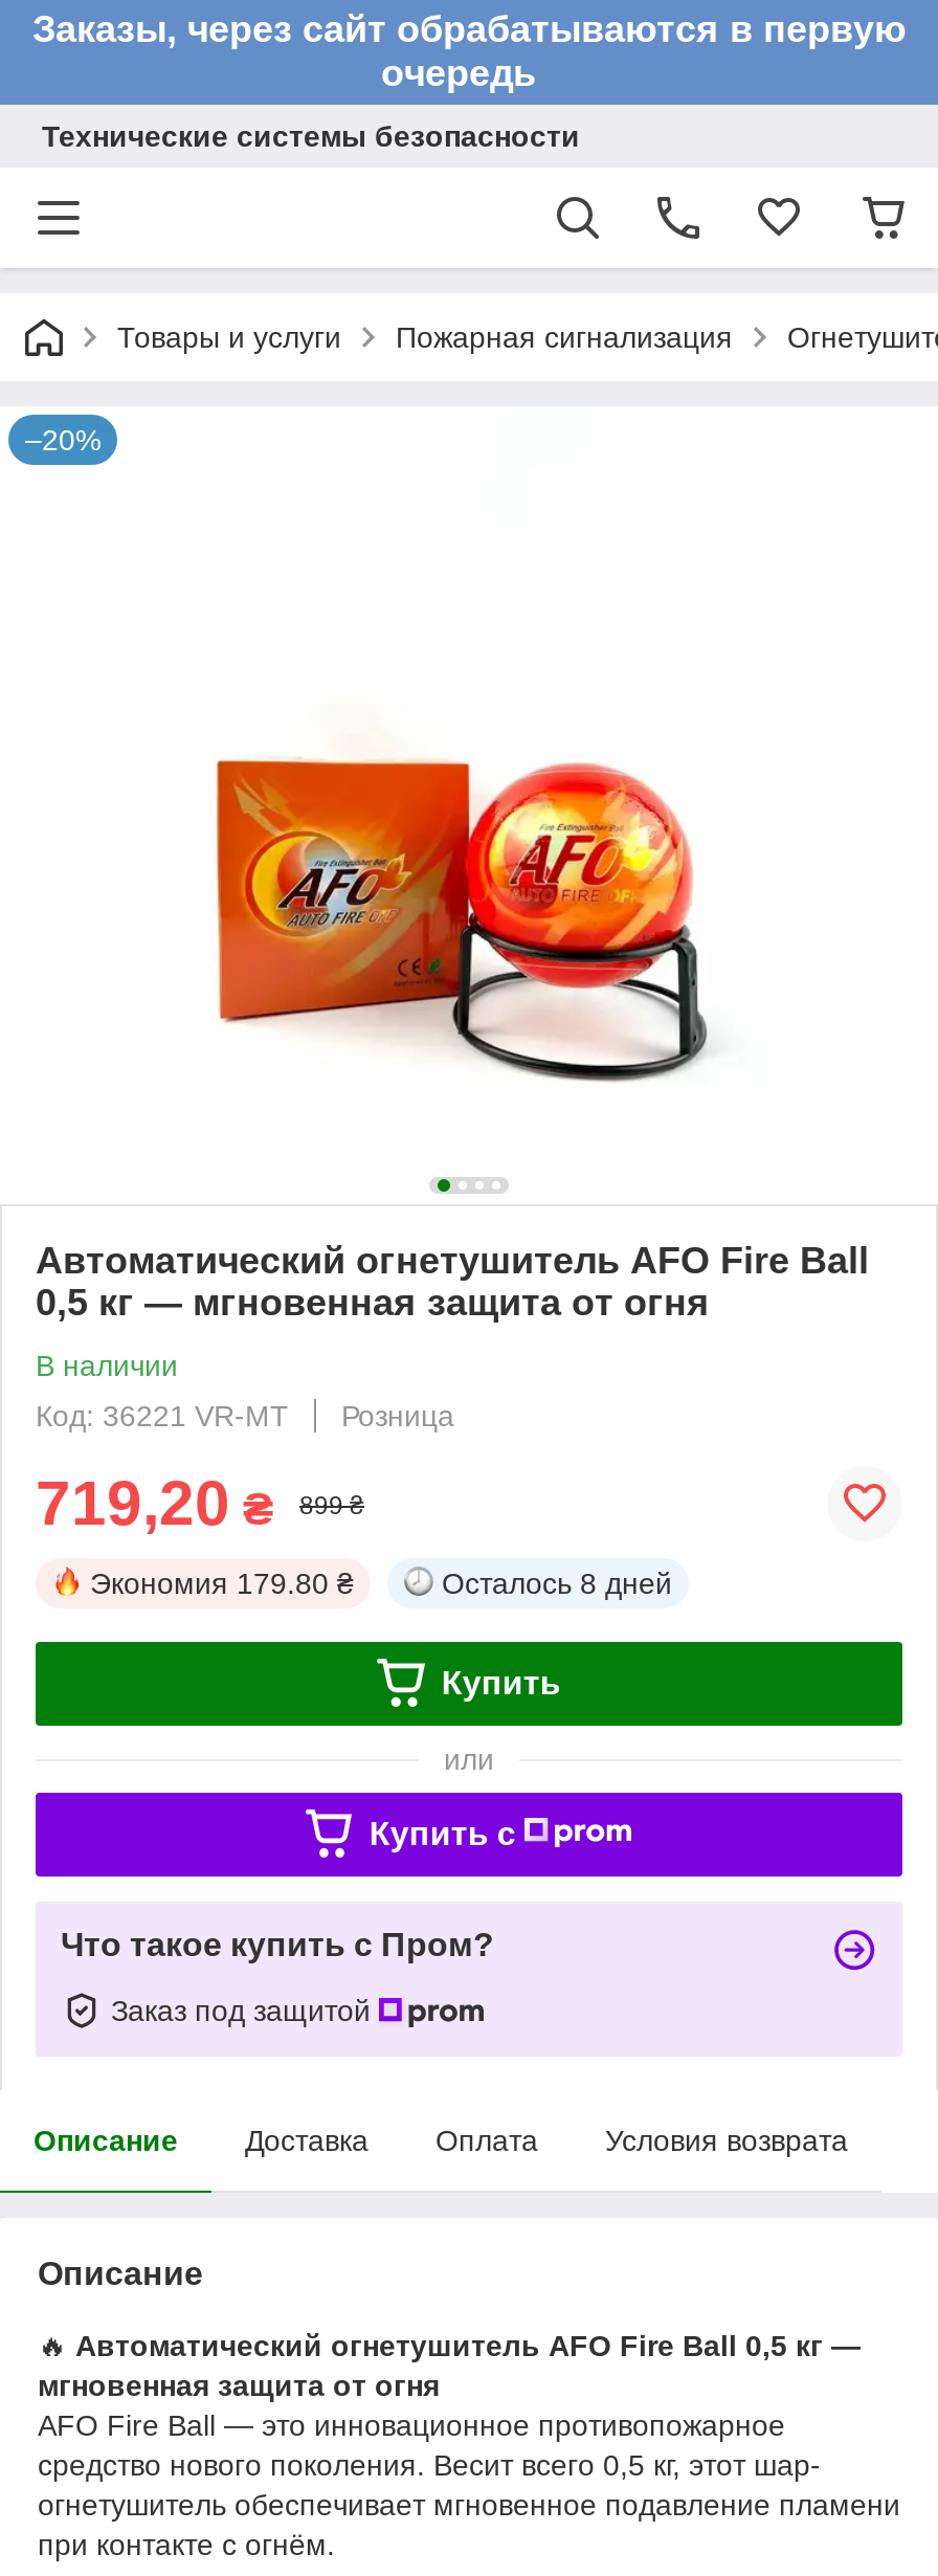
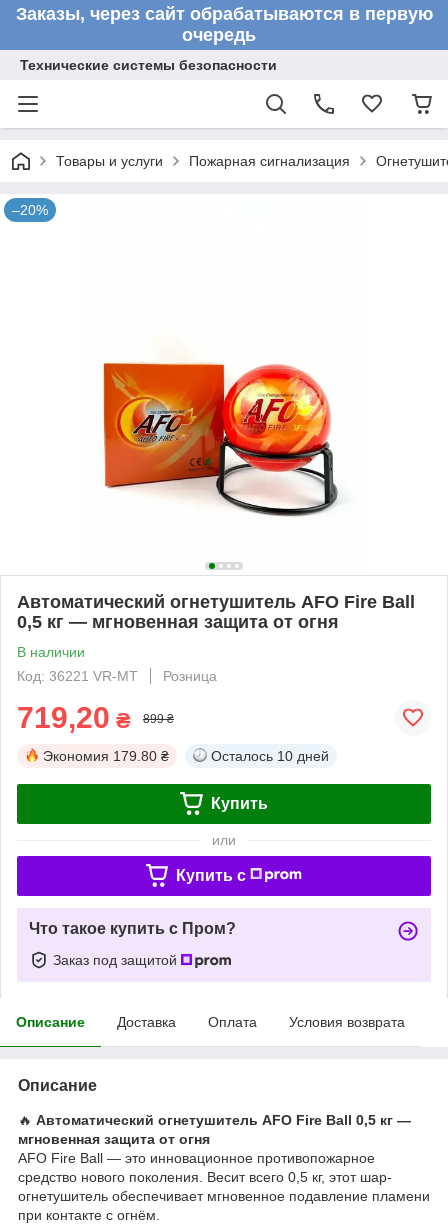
[442,1566,672,1600] Осталось 8 дней -> [211,748,329,764] Осталось 10 дней

